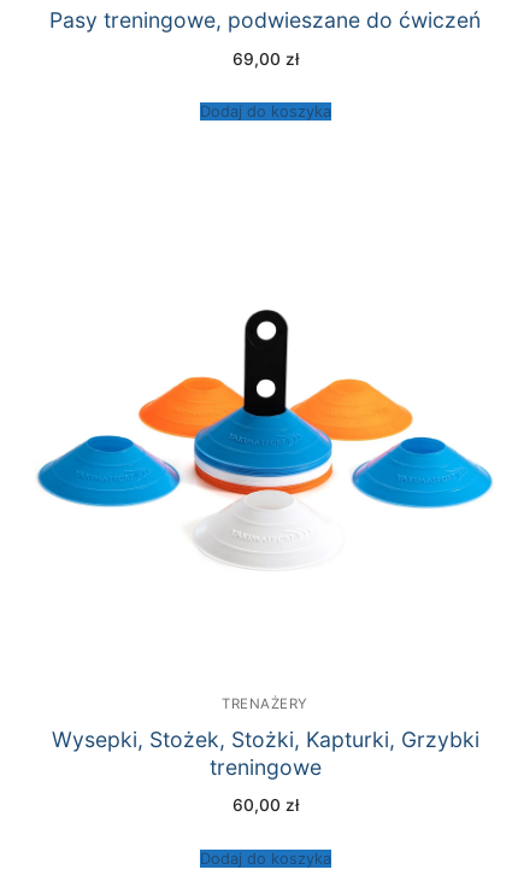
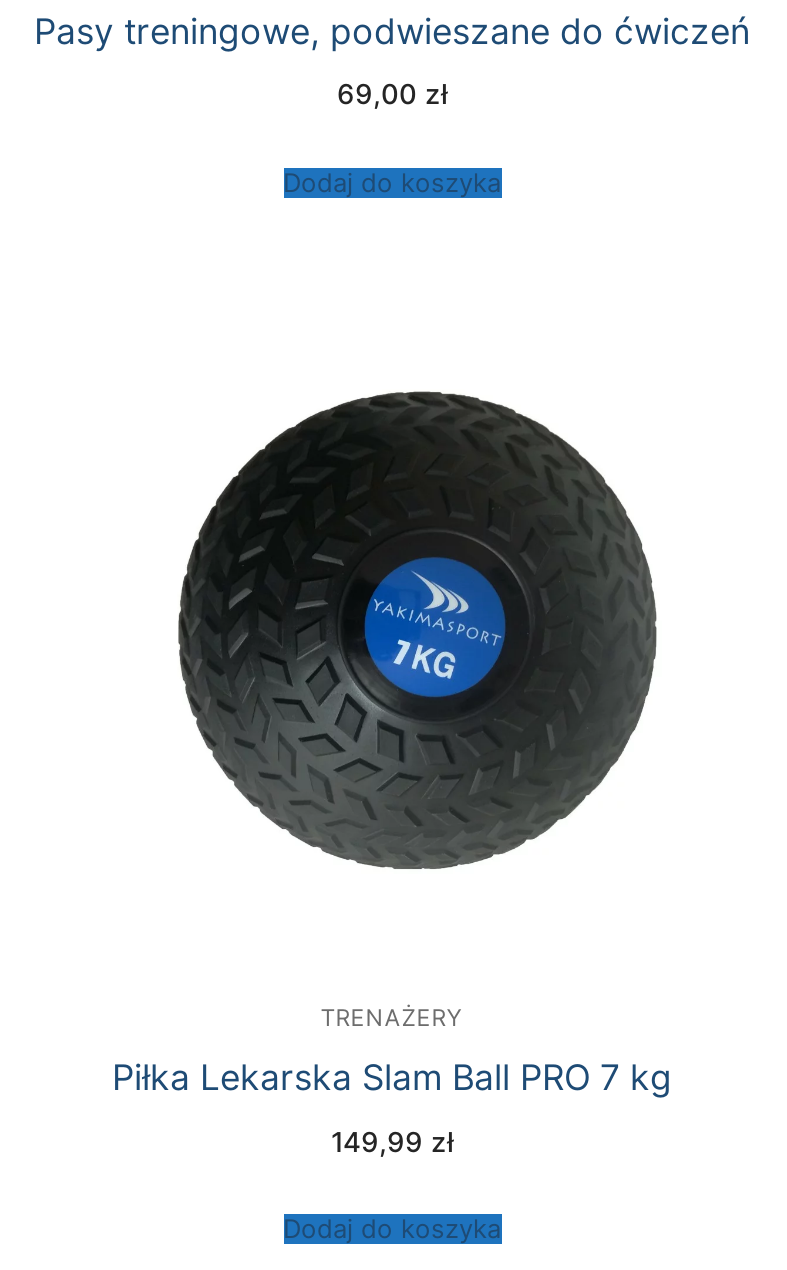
[36,309,494,566] [image] -> [176,390,658,870] [image]
[51,727,479,780] Wysepki, Stożek, Stożki, Kapturki, Grzybki | treningowe -> [112,1057,672,1099] Piłka Lekarska Slam Ball PRO 7 kg
[232,796,298,815] 60,00 zł -> [331,1125,453,1157] 149,99 zł

